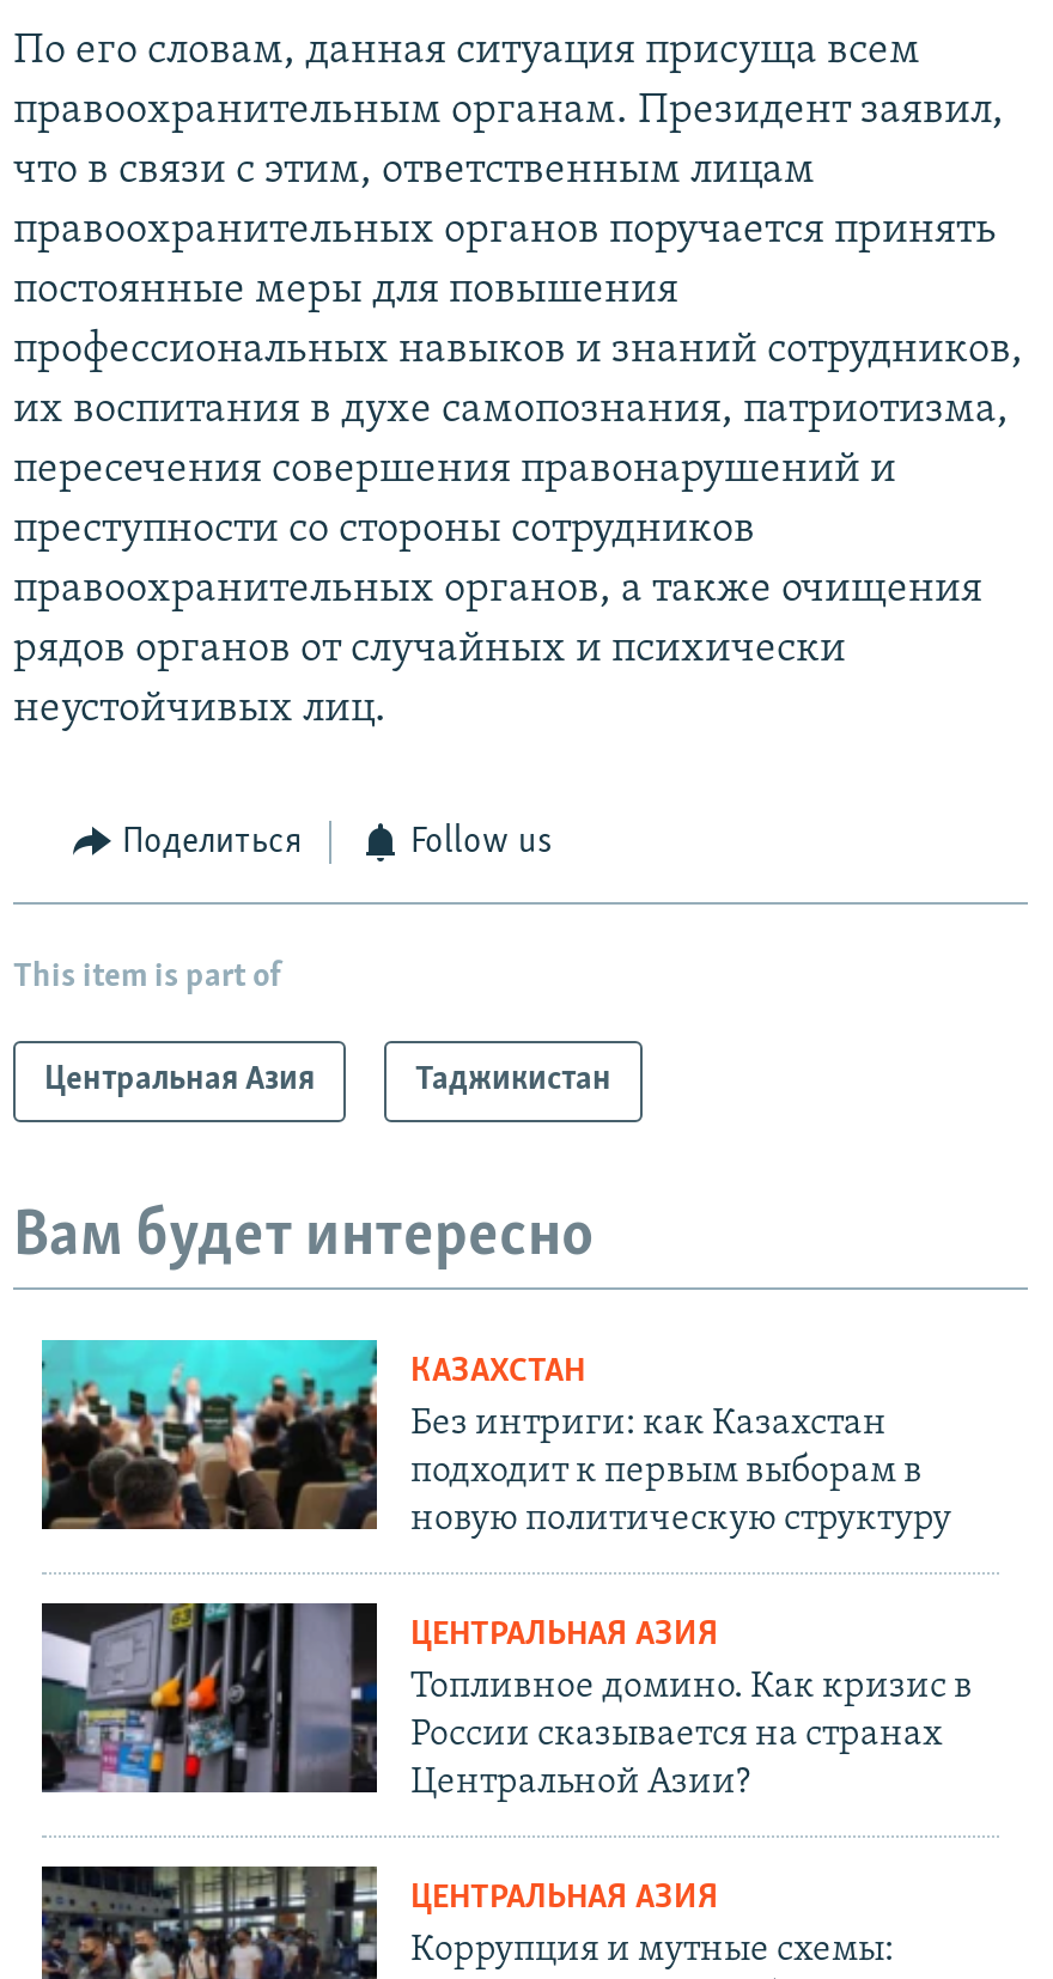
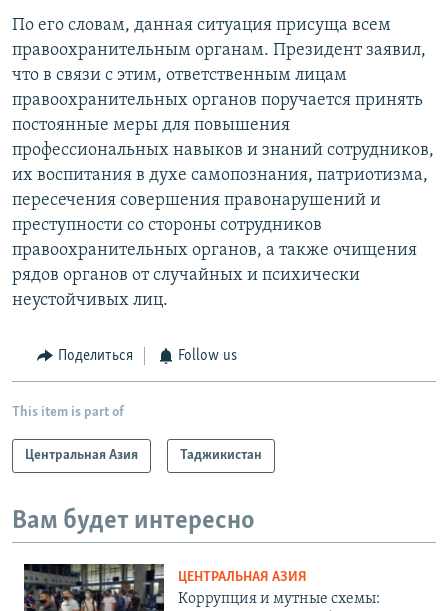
[39,1338,973,1803] [image] | КАЗАХСТАН | Без интриги: как Казахстан | подходит к первым выборам в | новую политическую структуру | ЦЕНТРАЛЬНАЯ АЗИЯ | Топливное домино. Как кризис в | России сказывается на странах | Центральной Азии? -> none
[42,1567,377,1795] [image] -> none

